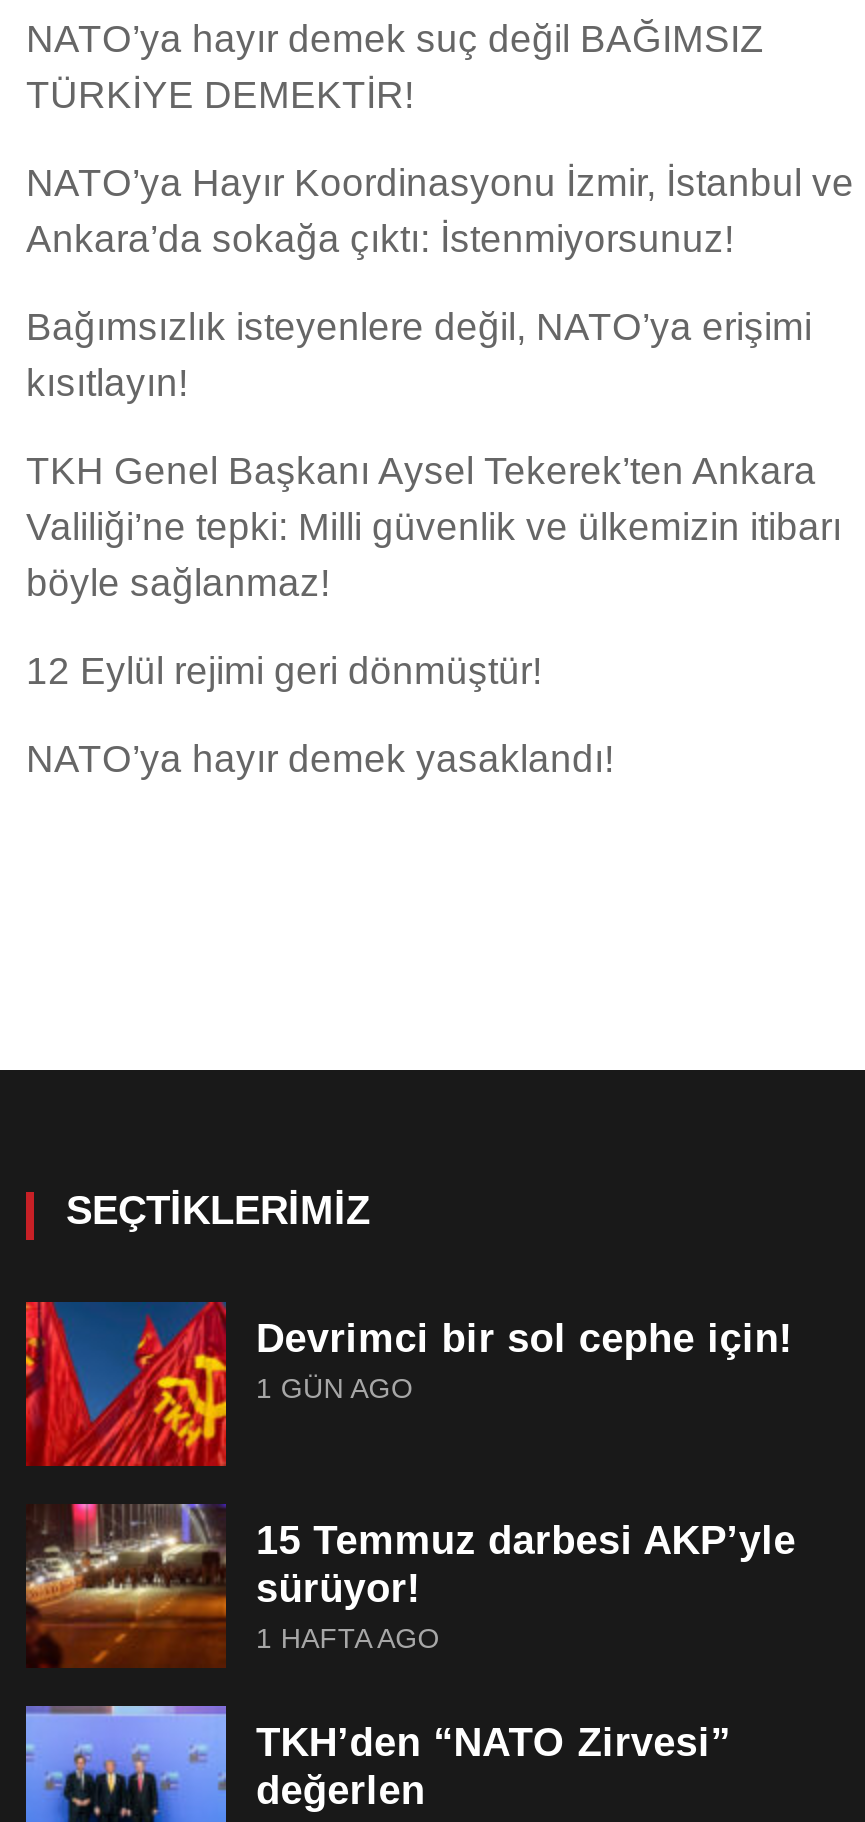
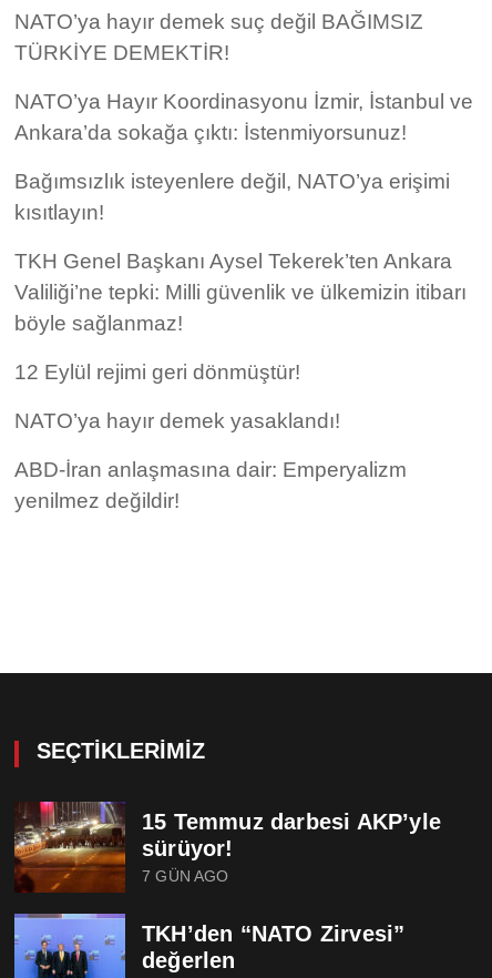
none -> [14,458,407,513] ABD-İran anlaşmasına dair: Emperyalizm | yenilmez değildir!
moved [66,1189,370,1233] -> [37,739,205,763]: SEÇTIKLERIMIZ
[24,1300,793,1466] [image] | Devrimci bir sol cephe için! | 1 GÜN AGO -> none
[256,1623,440,1655] 1 HAFTA AGO -> [142,868,229,885] 7 GÜN AGO

